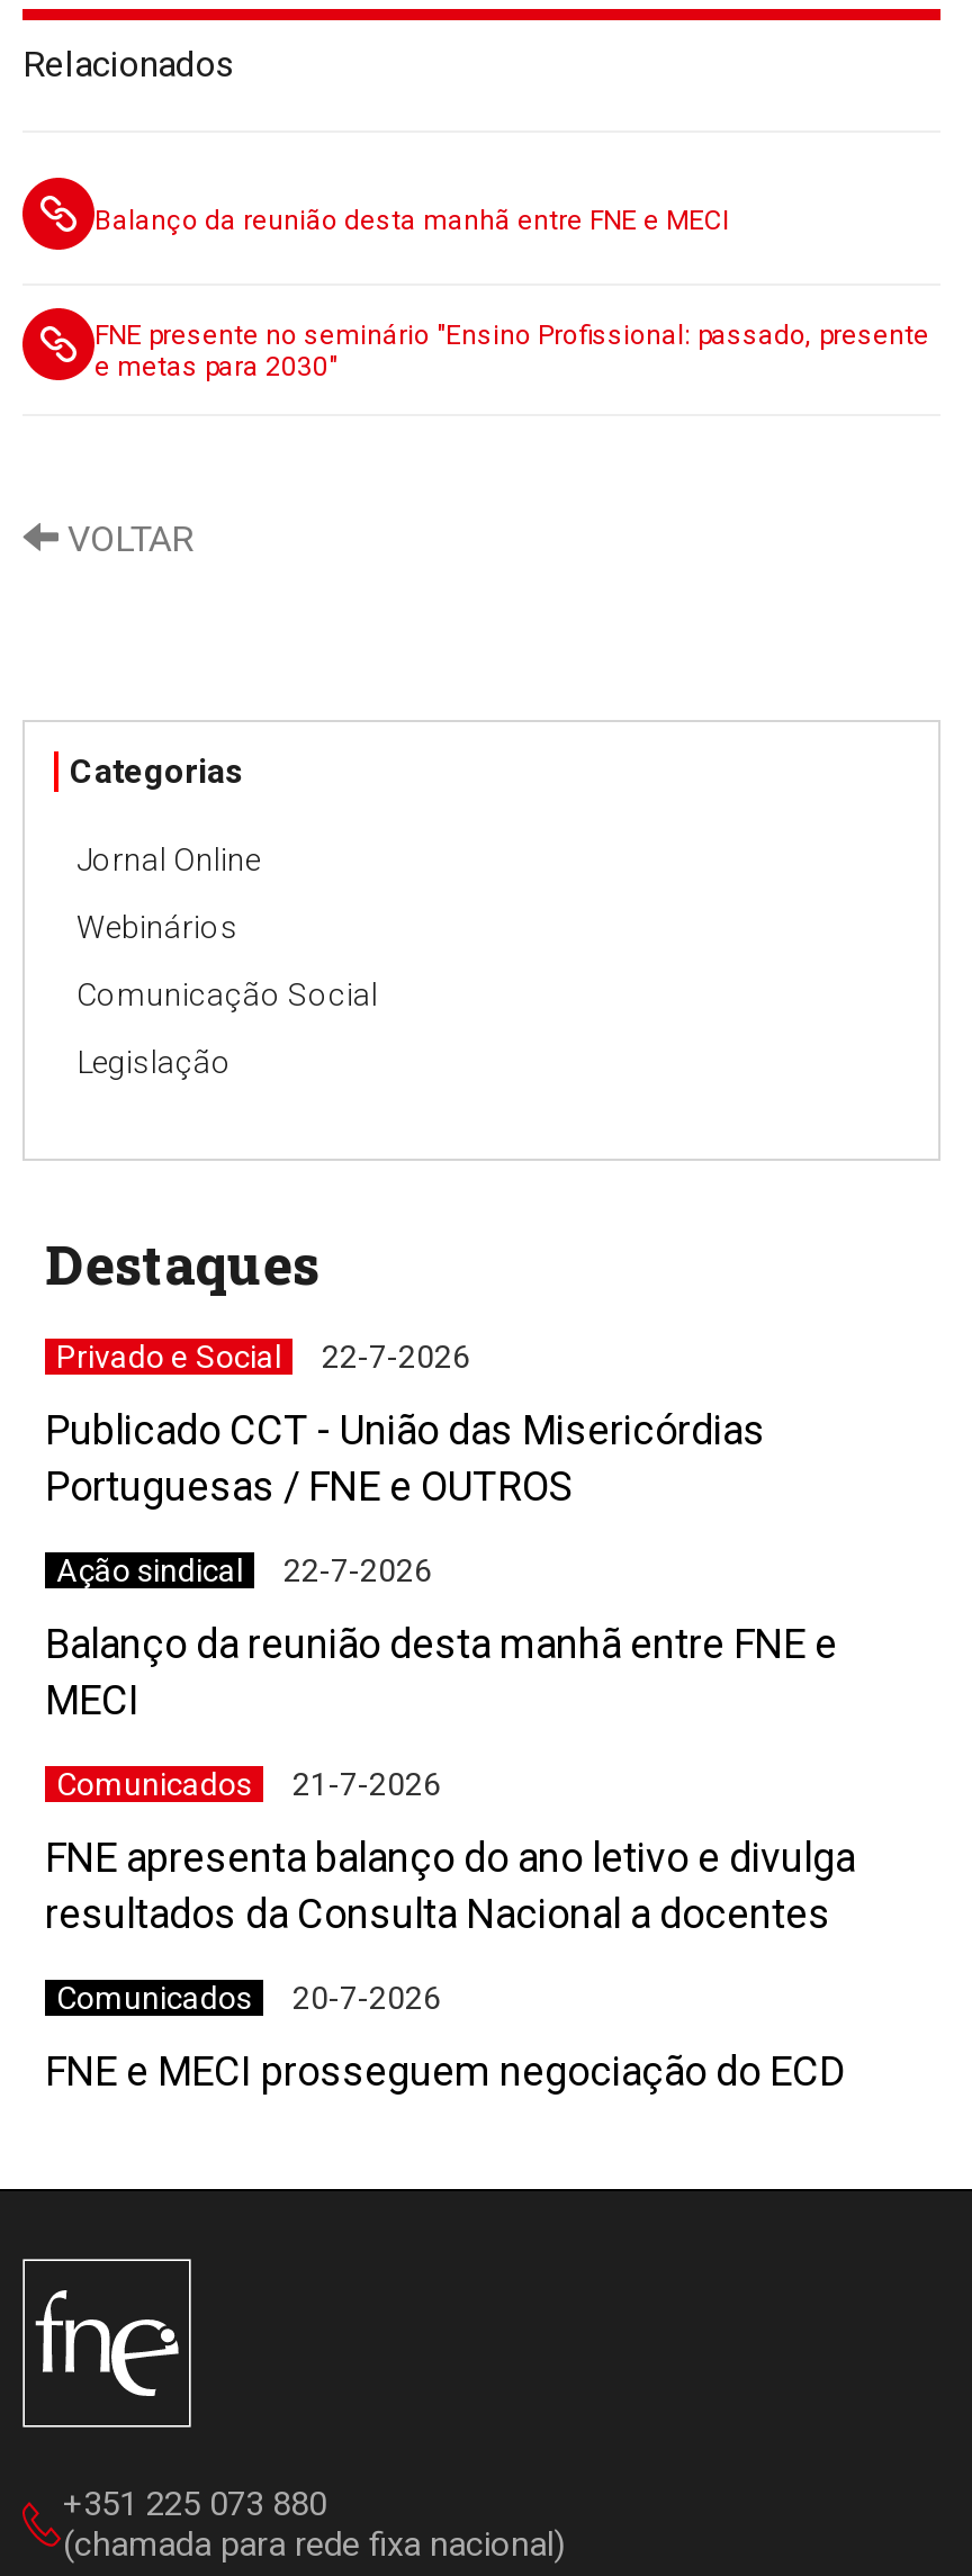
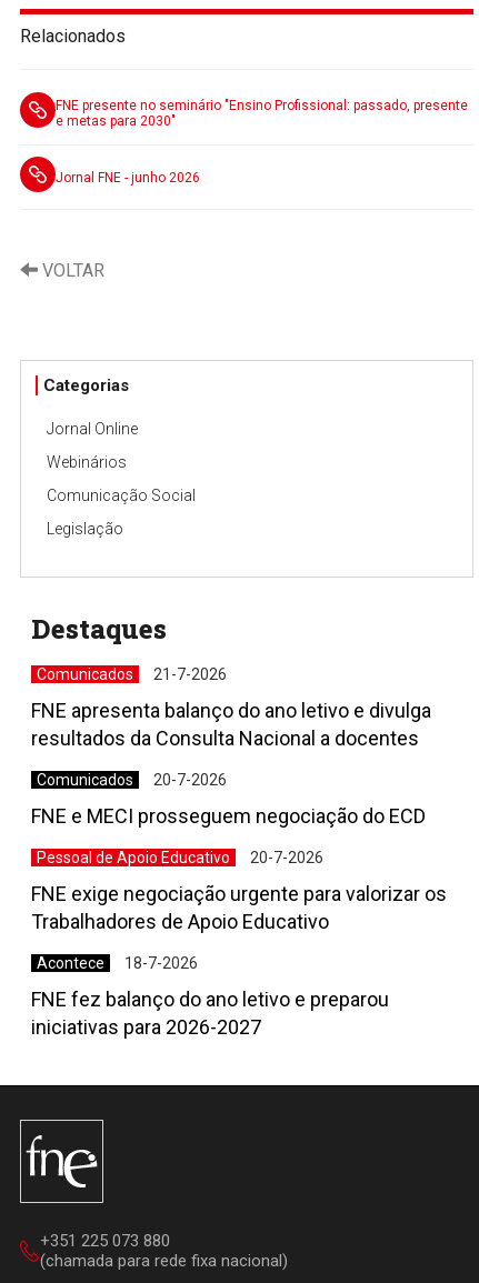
[94,204,729,235] Balanço da reunião desta manhã entre FNE e MECI -> none
moved [94,318,929,381] -> [56,97,468,128]: FNE presente no seminário "Ensino Profissional: passado, presente | e metas para 2030"
none -> [56,169,200,185] Jornal FNE - junho 2026
[45,1339,837,1723] Privado e Social | 22-7-2026 | Publicado CCT - União das Misericórdias | Portuguesas / FNE e OUTROS | Ação sindical | 22-7-2026 | Balanço da reunião desta manhã entre FNE e | MECI -> none
moved [45,1766,855,2095] -> [31,665,431,828]: Comunicados | 21-7-2026 | FNE apresenta balanço do ano letivo e divulga | resultados da Consulta Nacional a docentes | Comunicados | 20-7-2026 | FNE e MECI prosseguem negociação do ECD
none -> [31,849,447,1039] Pessoal de Apoio Educativo | 20-7-2026 | FNE exige negociação urgente para valorizar os | Trabalhadores de Apoio Educativo | Acontece | 18-7-2026 | FNE fez balanço do ano letivo e preparou | iniciativas para 2026-2027

